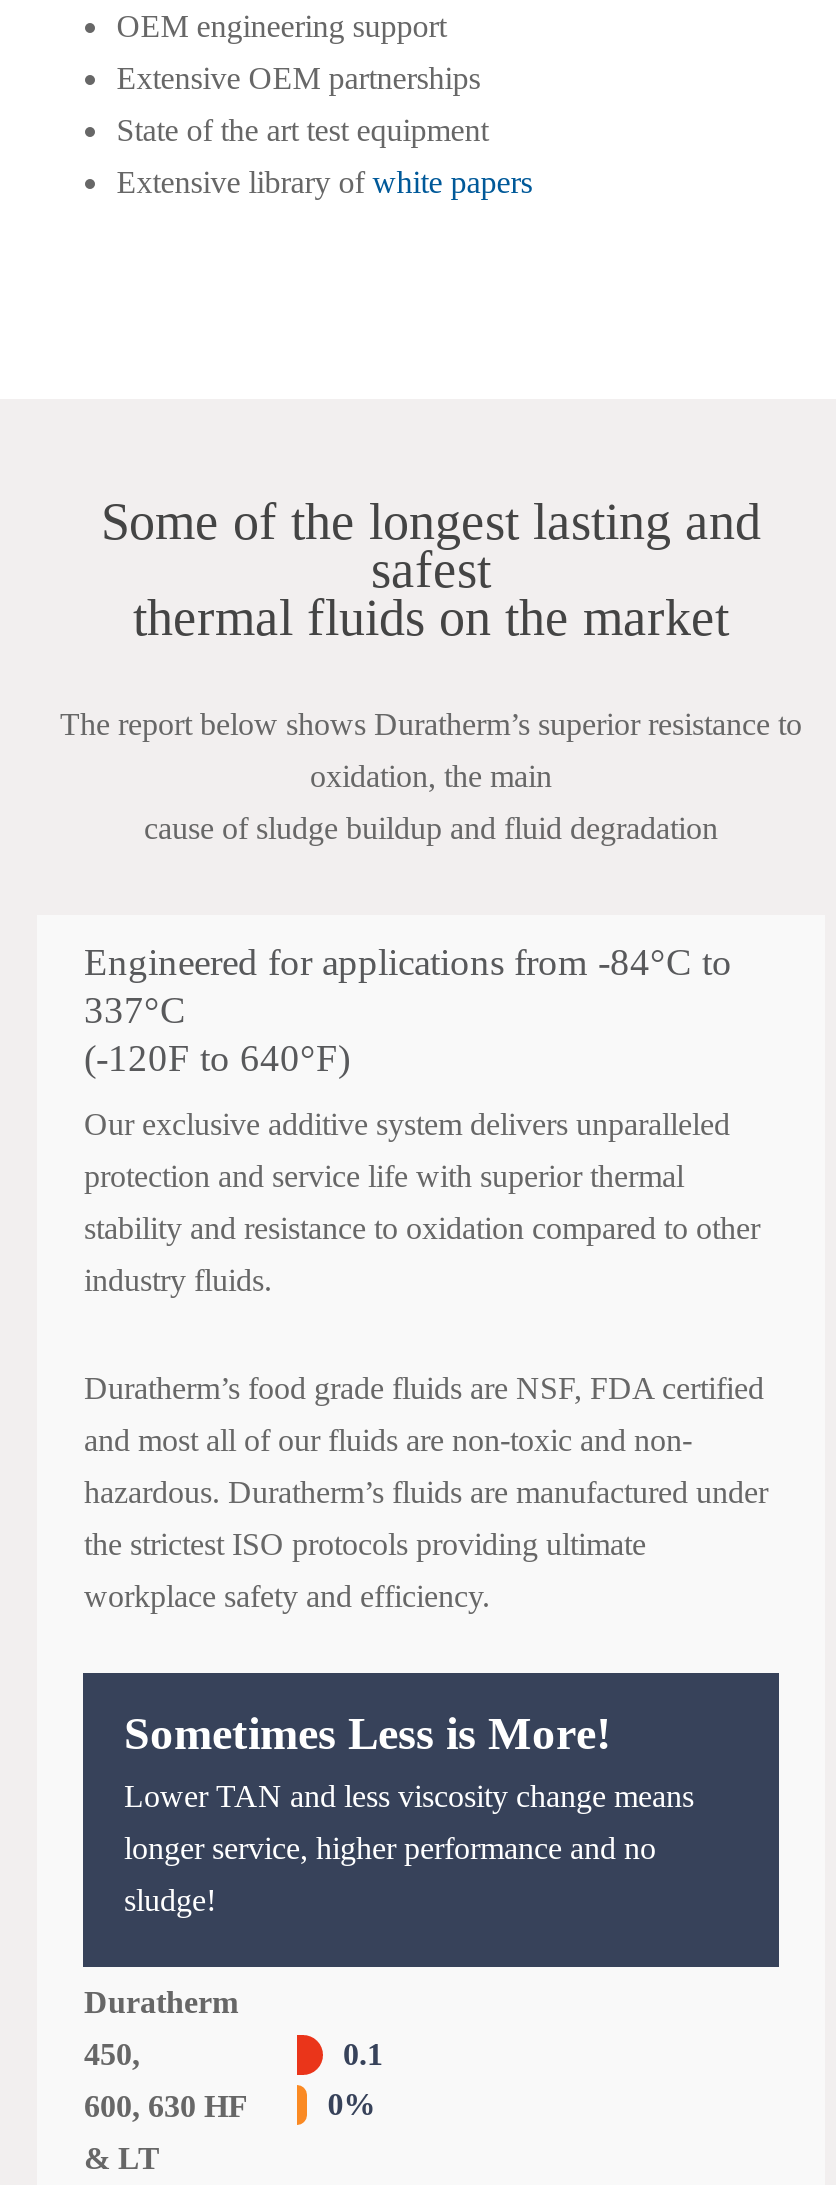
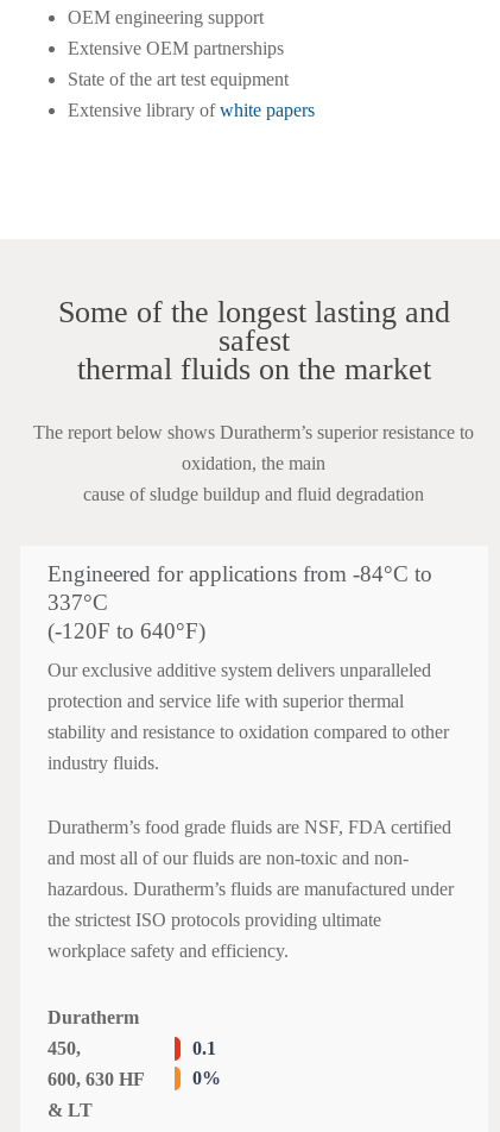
[81,1671,781,1969] [image] | Sometimes Less is More! | Lower TAN and less viscosity change means | longer service, higher performance and no | sludge! -> none

